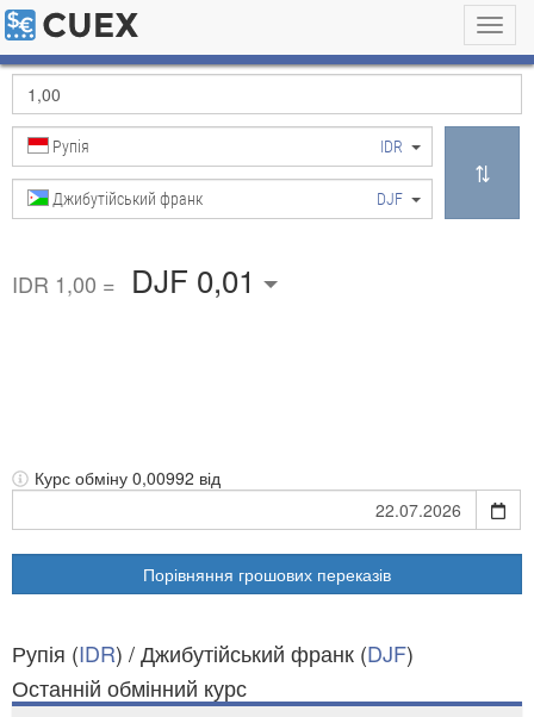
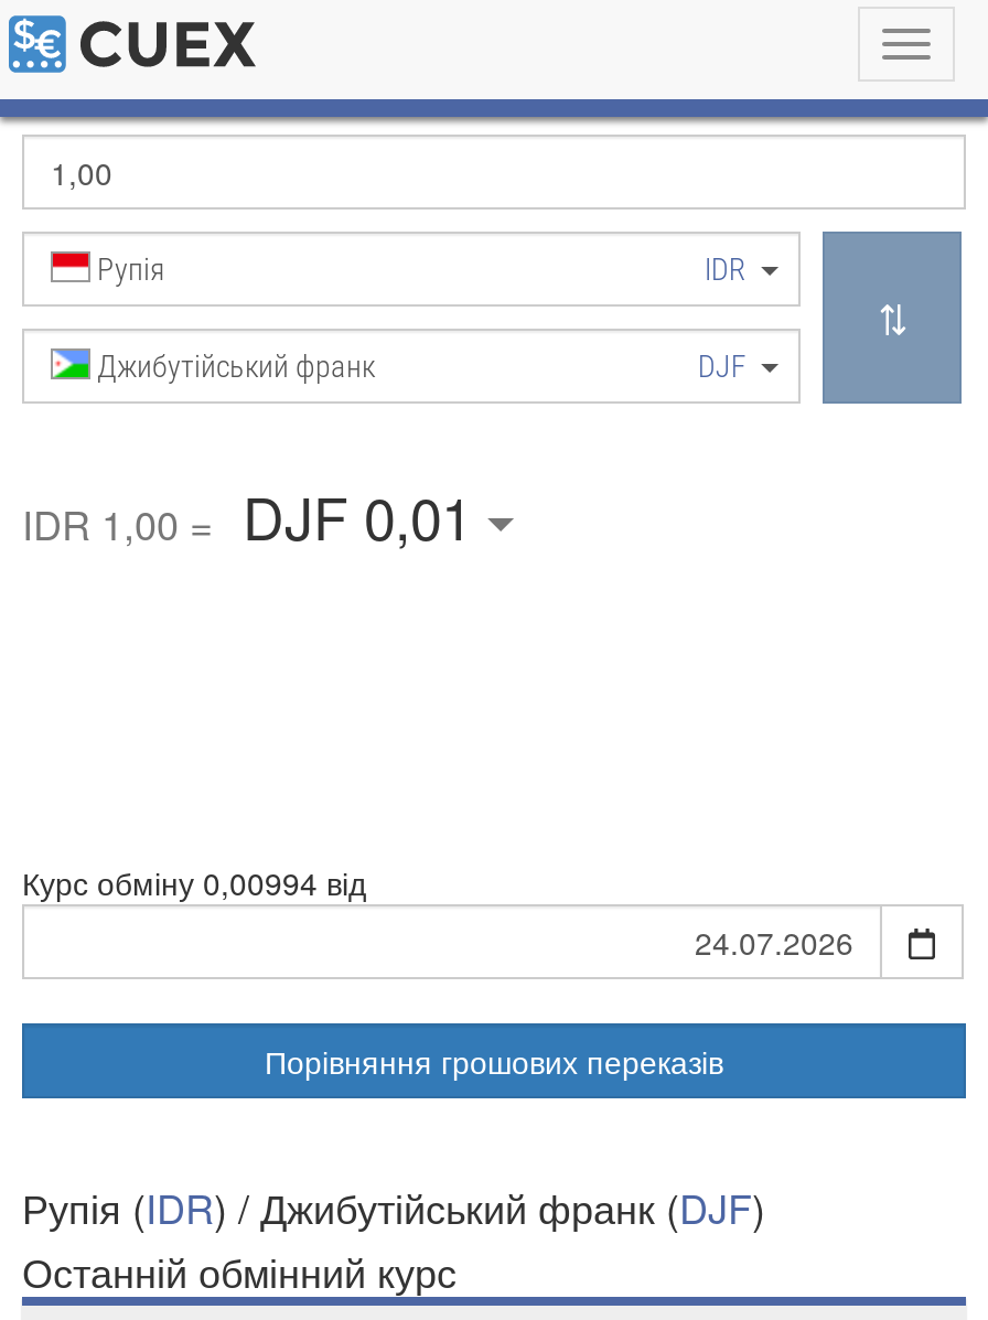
[35,466,221,490] Курс обміну 0,00992 від -> [22,860,366,904] Курс обміну 0,00994 від

